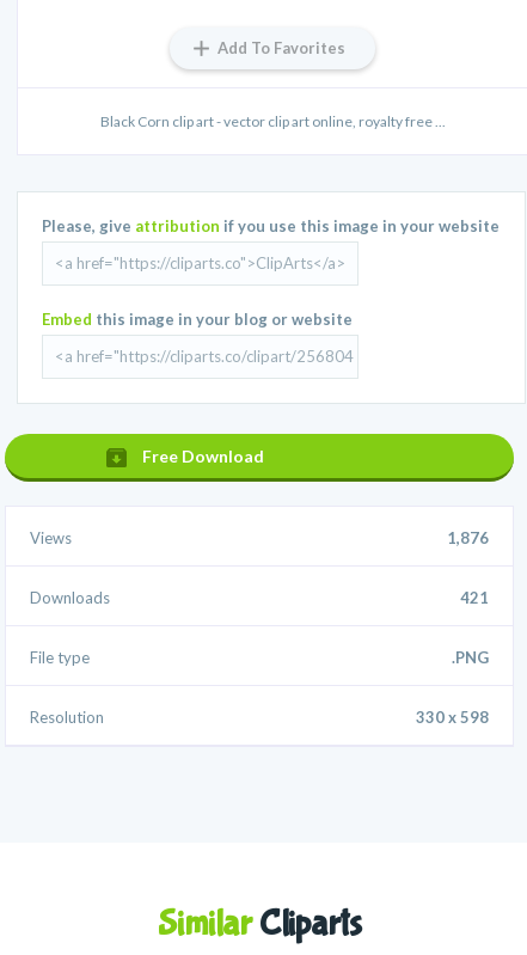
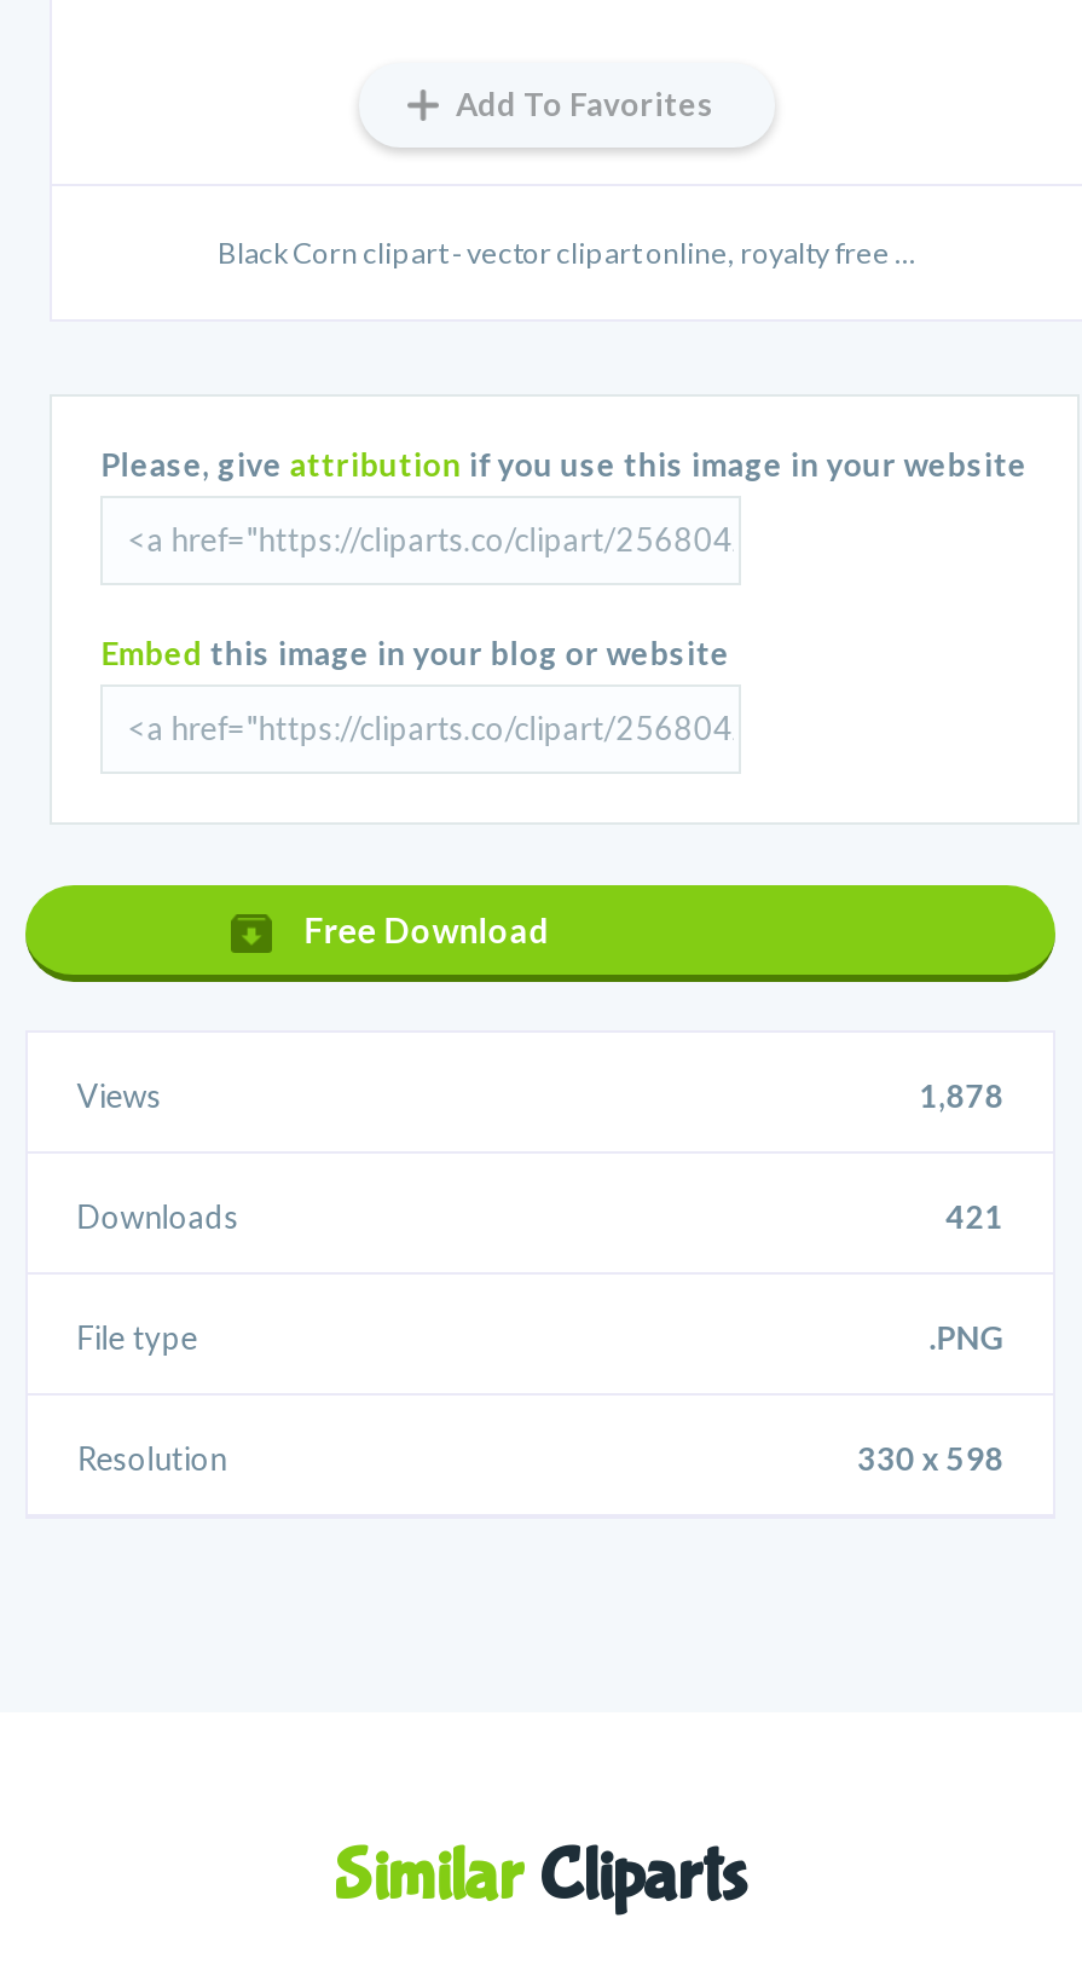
[447,528,489,547] 1,876 -> [920,1076,1004,1114] 1,878

